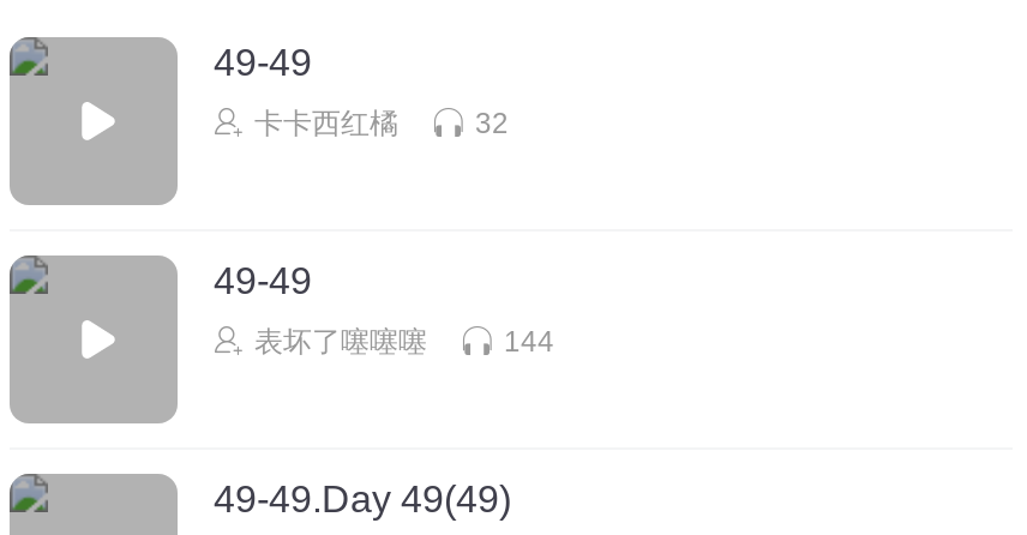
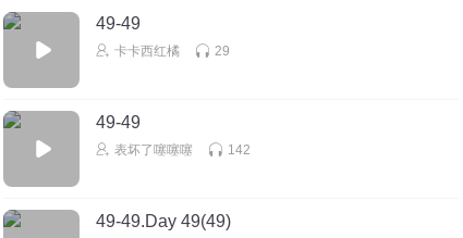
[475,107,509,141] 32 -> [215,44,230,59] 29
[504,326,554,359] 144 -> [228,143,251,158] 142

